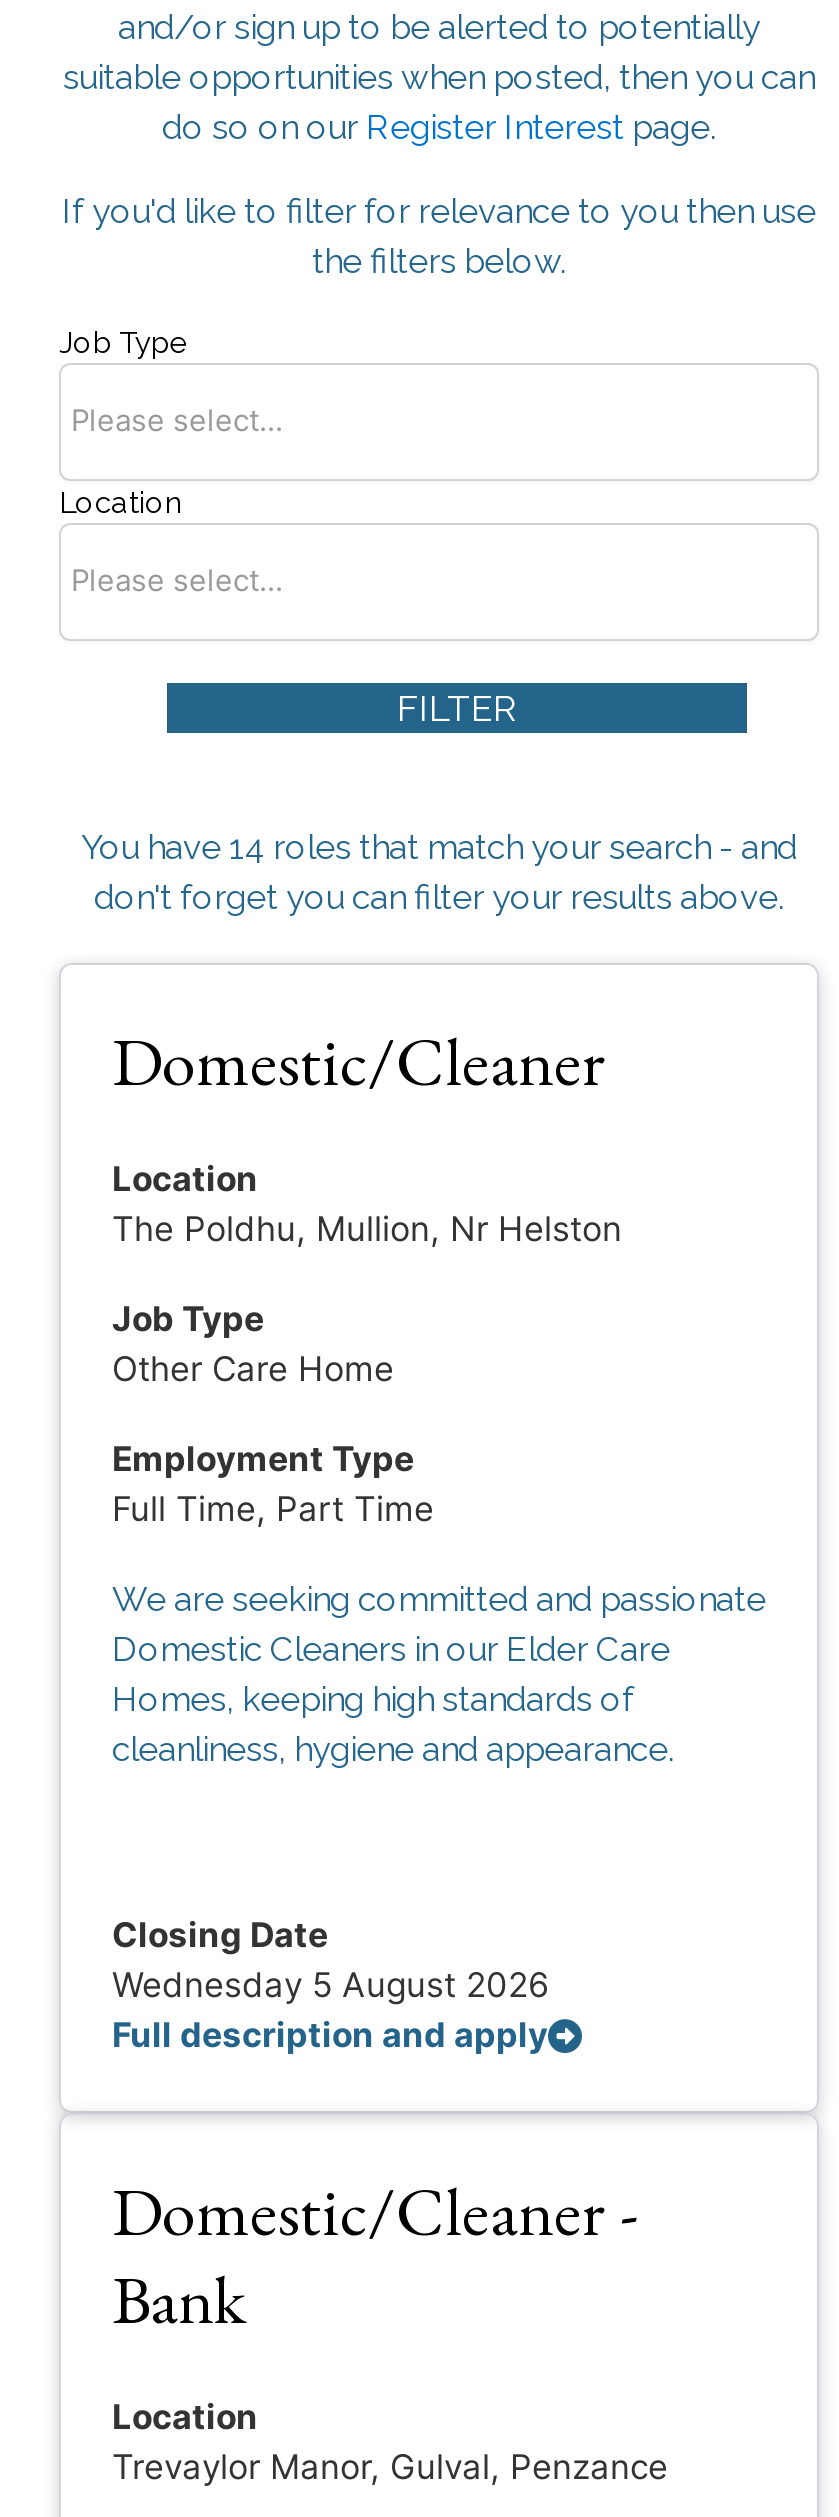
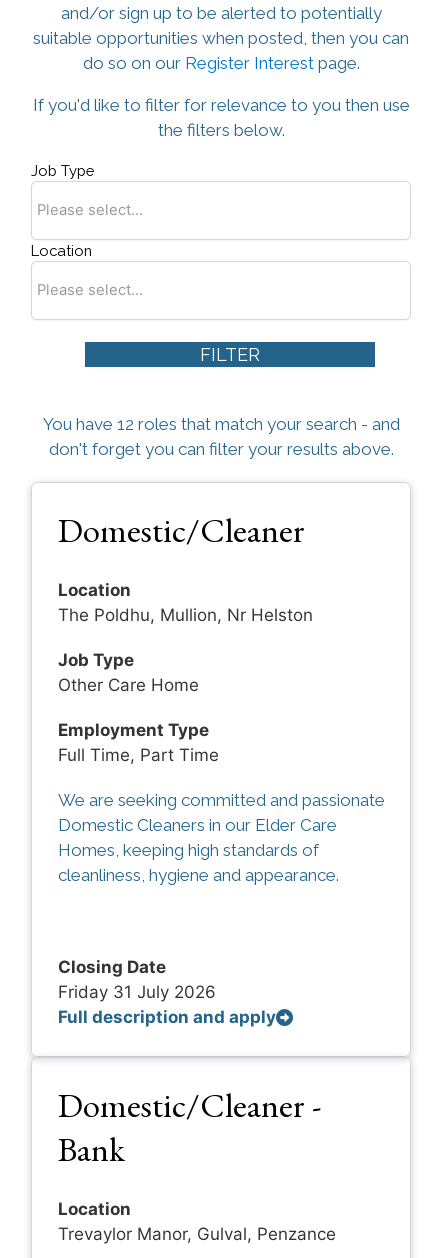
[81,828,797,868] You have 14 roles that match your search - and -> [42,414,399,434] You have 12 roles that match your search - and
[112,1965,550,2005] Wednesday 5 August 2026 -> [57,982,215,1002] Friday 31 July 2026

